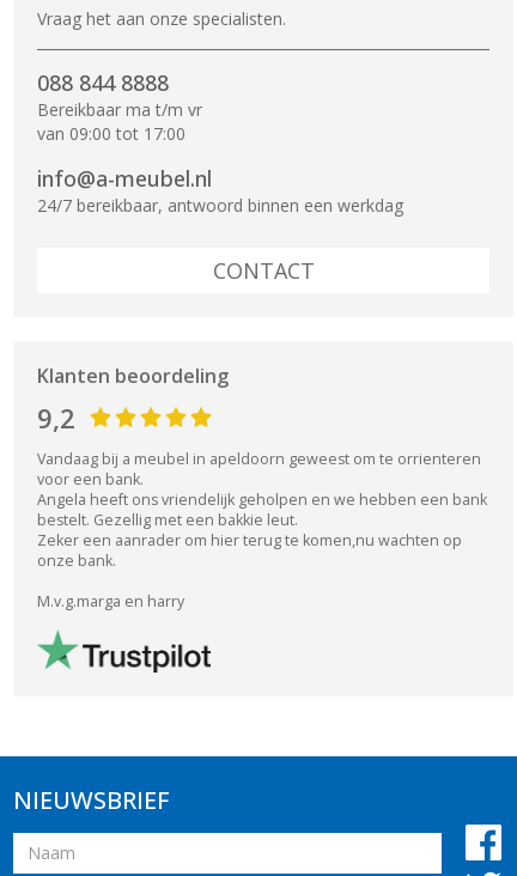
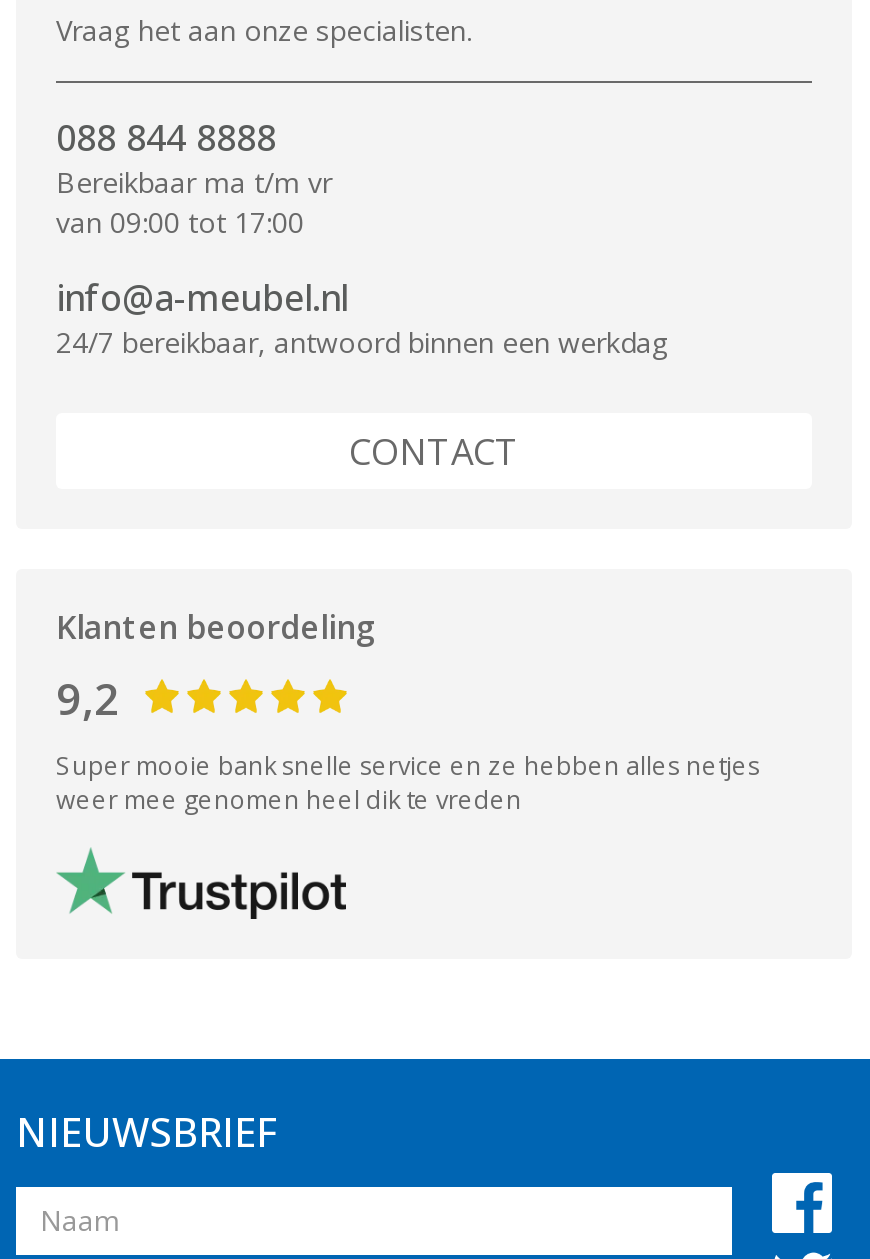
[37,449,487,612] Vandaag bij a meubel in apeldoorn geweest om te orrienteren | voor een bank. | Angela heeft ons vriendelijk geholpen en we hebben een bank | bestelt. Gezellig met een bakkie leut. | Zeker een aanrader om hier terug te komen,nu wachten op | onze bank. | M.v.g.marga en harry -> [56,749,760,817] Super mooie bank snelle service en ze hebben alles netjes | weer mee genomen heel dik te vreden

